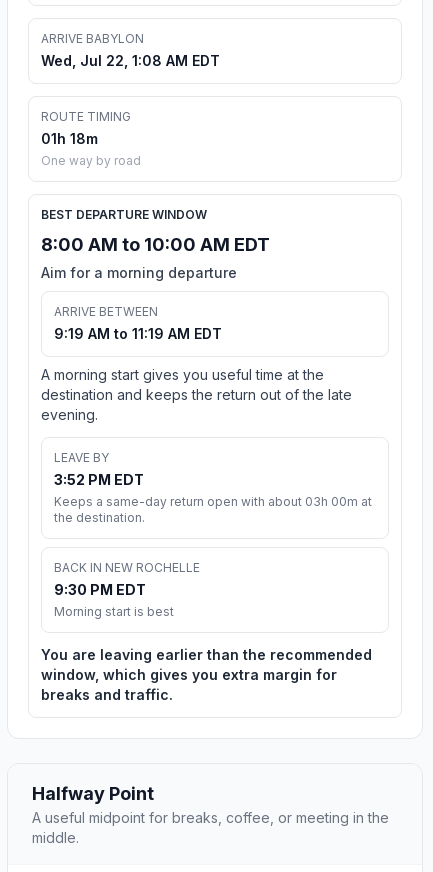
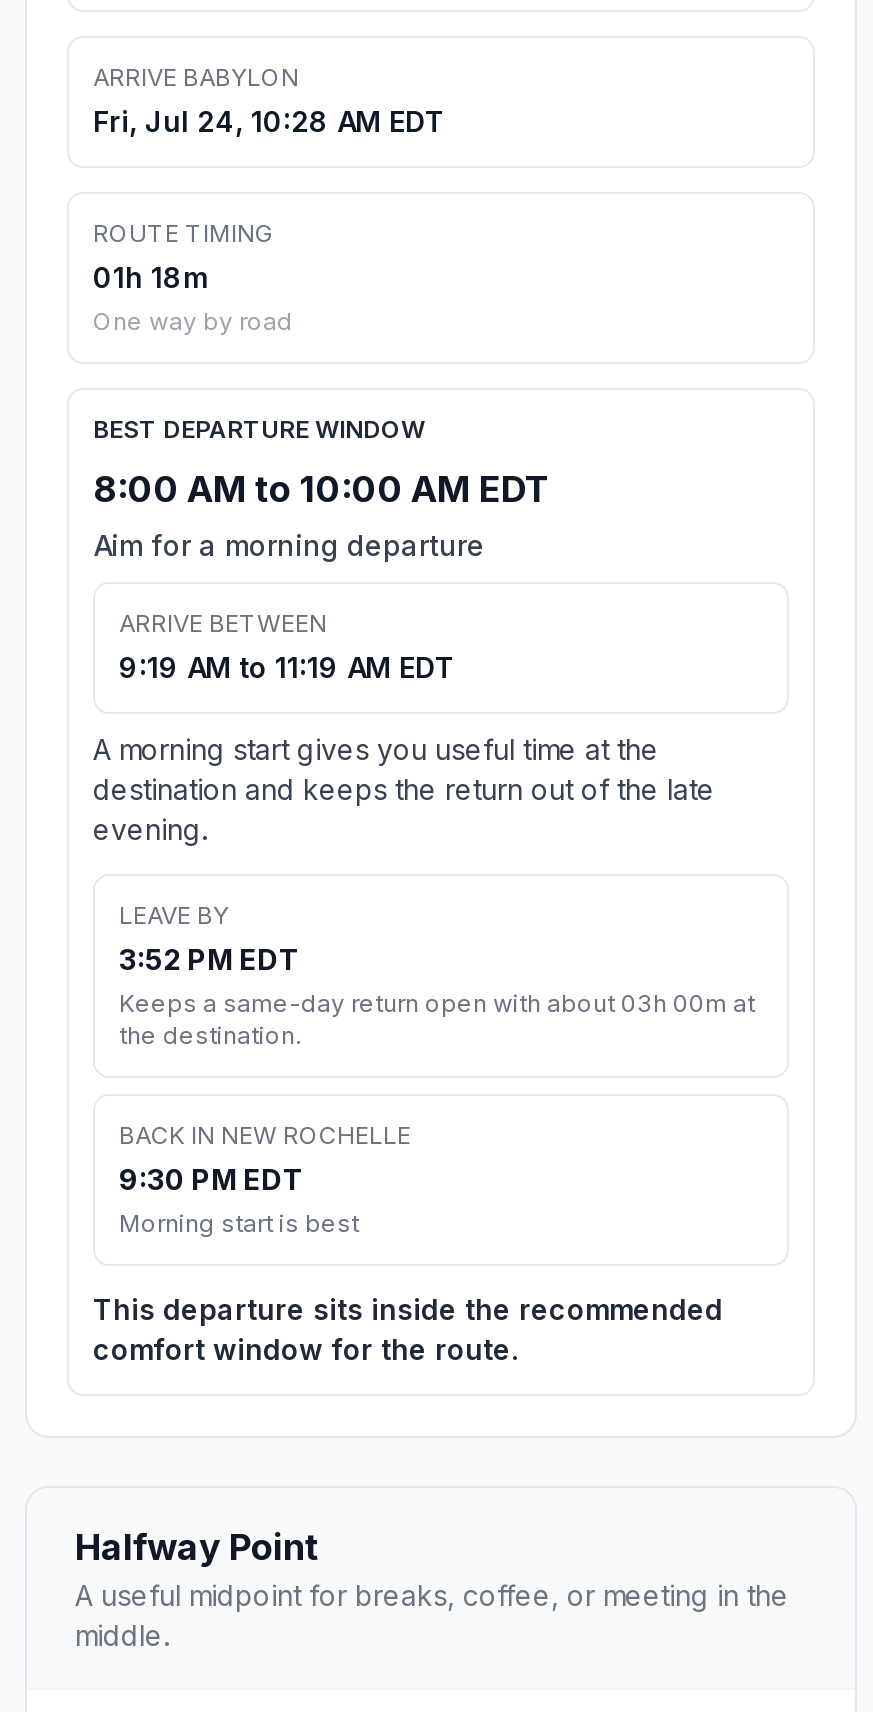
[41,52,220,69] Wed, Jul 22, 1:08 AM EDT -> [93,104,445,138] Fri, Jul 24, 10:28 AM EDT
[41,646,372,703] You are leaving earlier than the recommended | window, which gives you extra margin for | breaks and traffic. -> [93,1292,723,1366] This departure sits inside the recommended | comfort window for the route.

